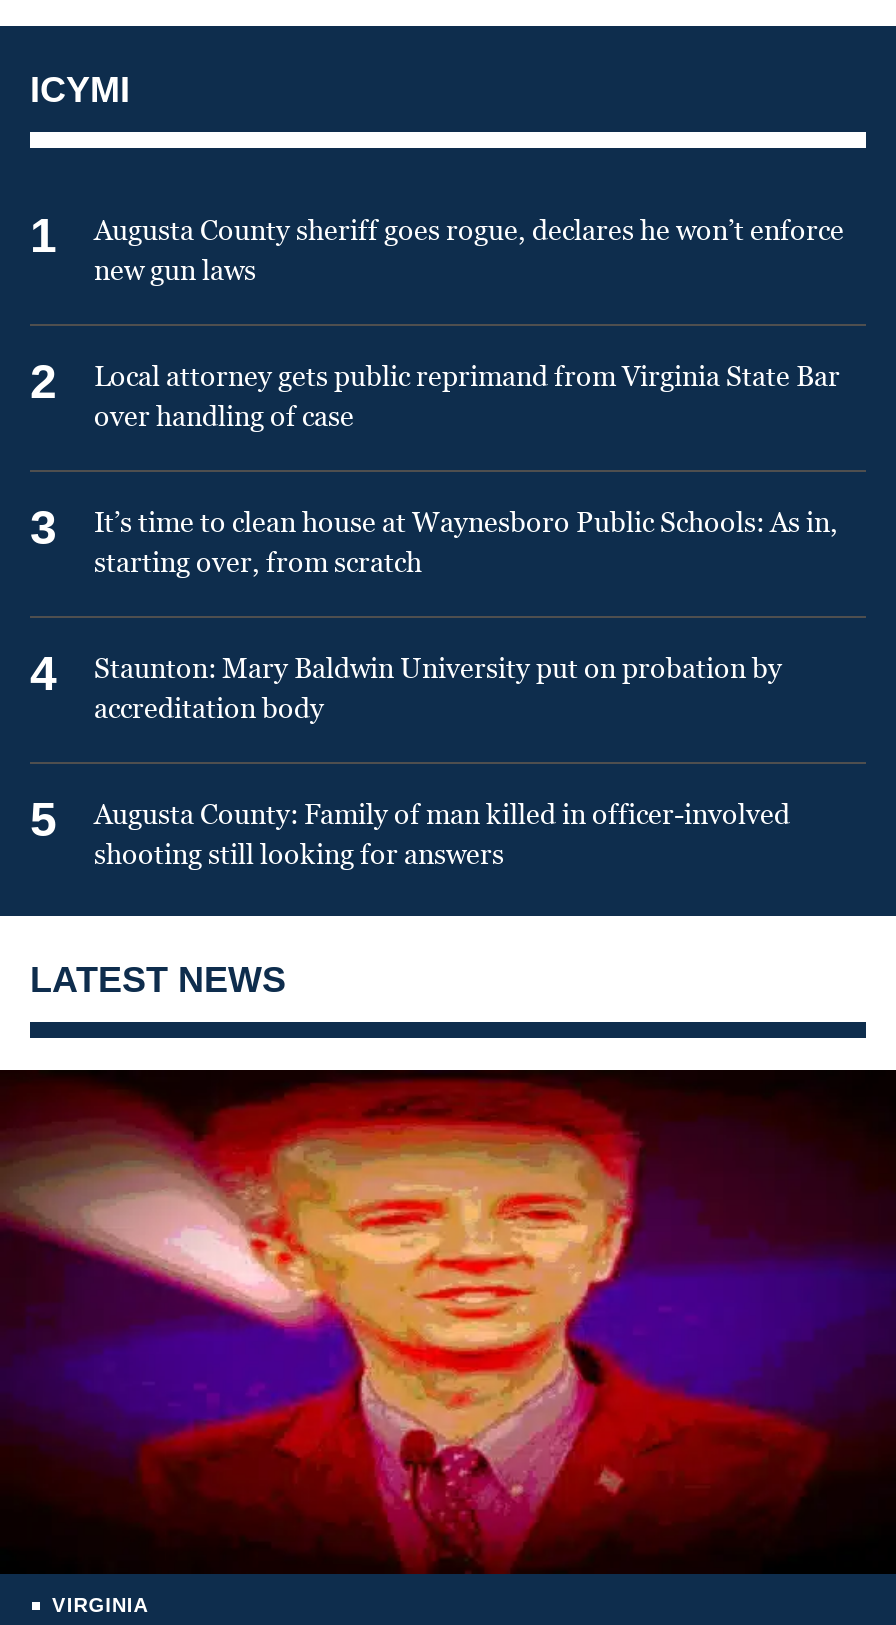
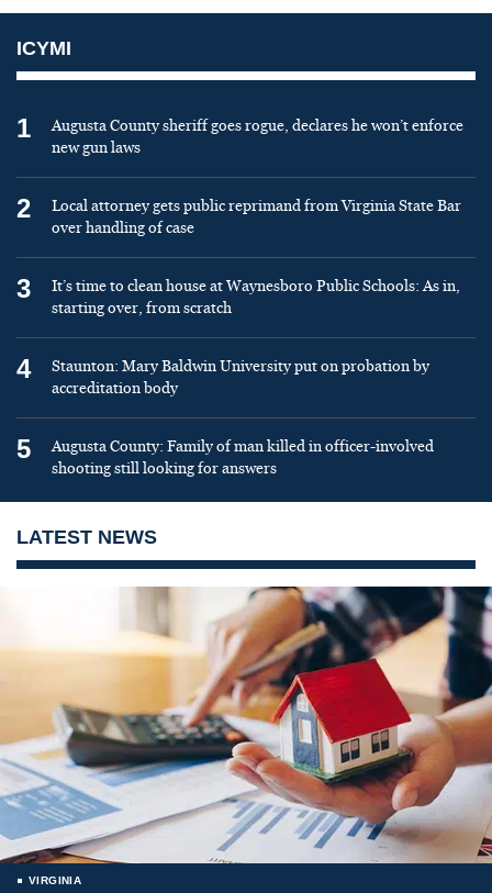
[6,1068,890,1576] [image] -> [3,585,489,864] [image]

